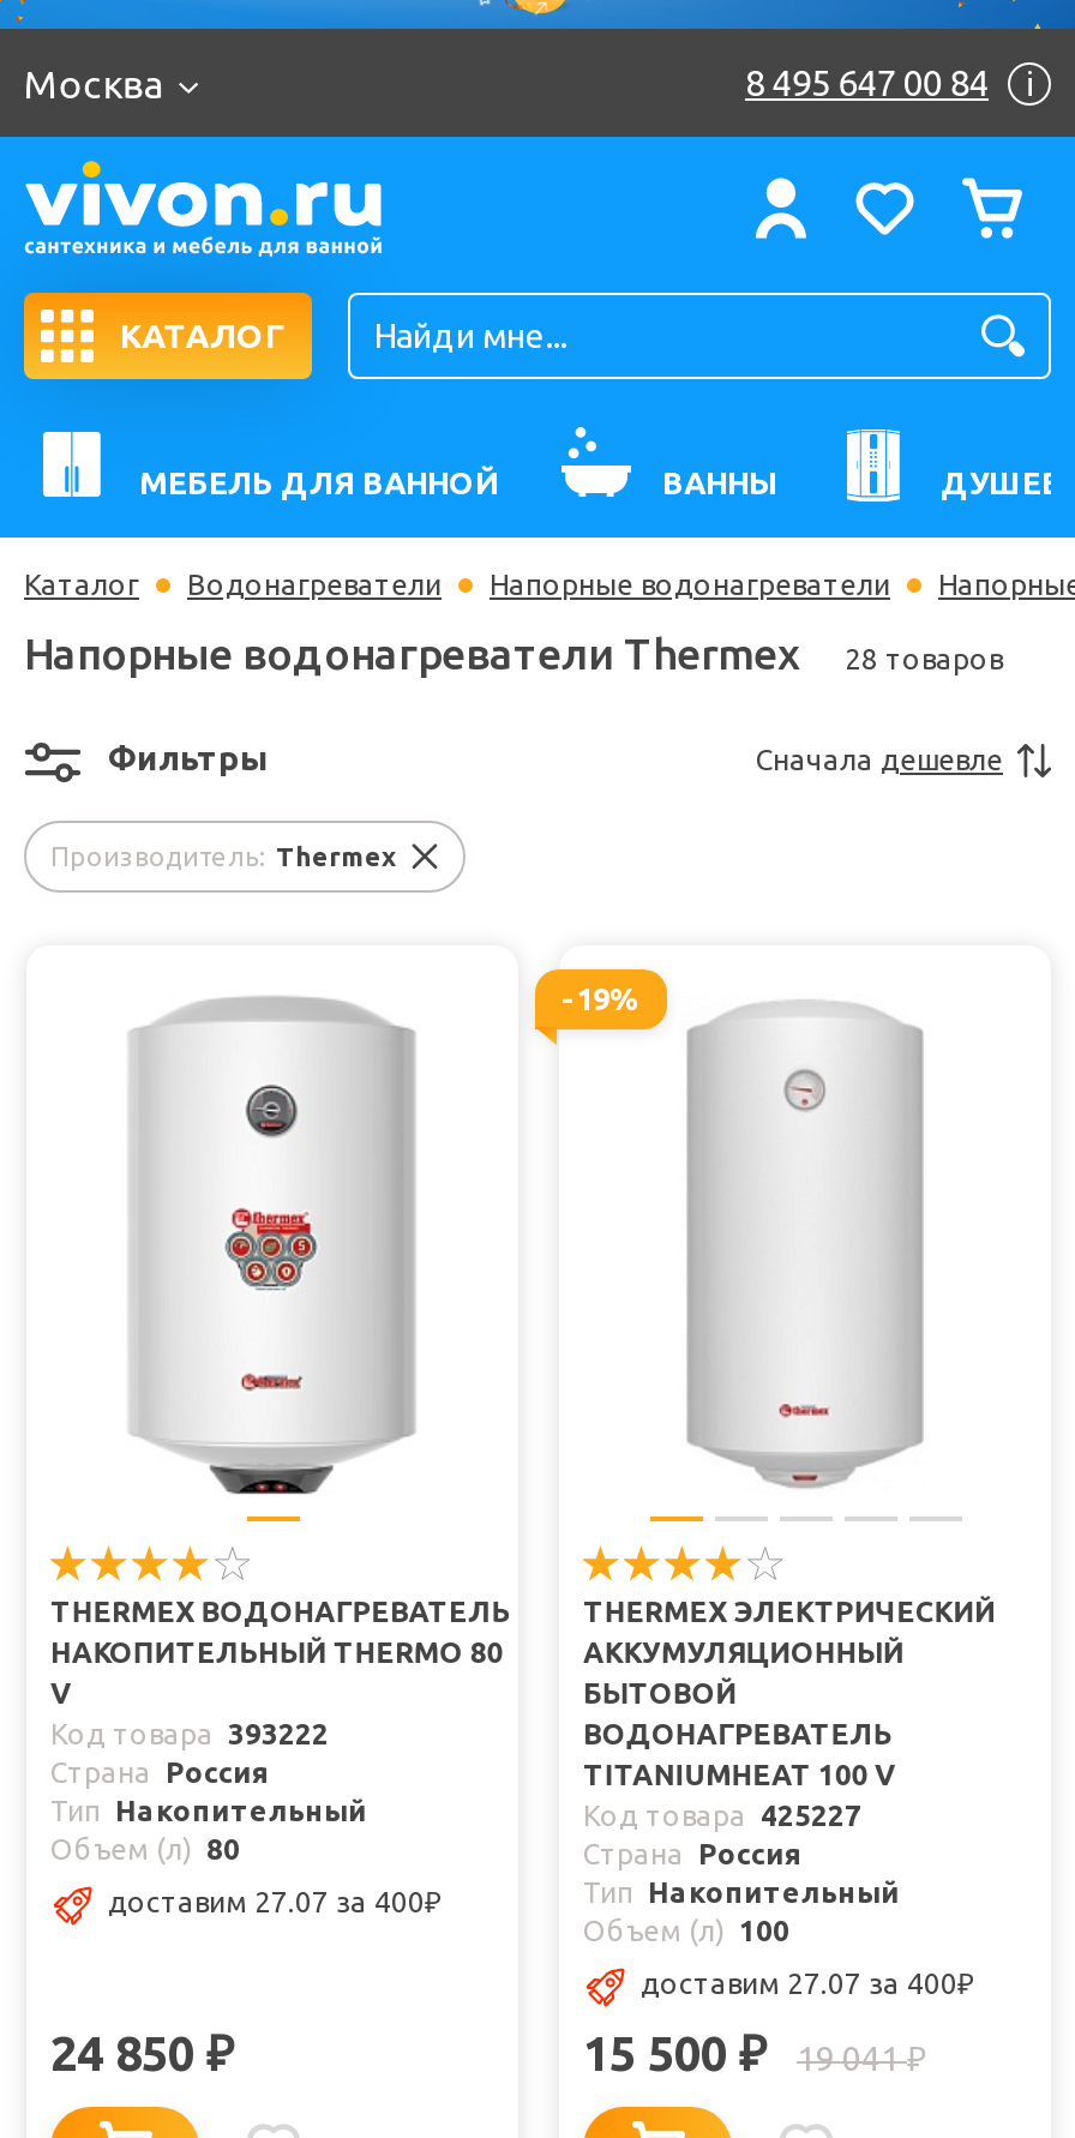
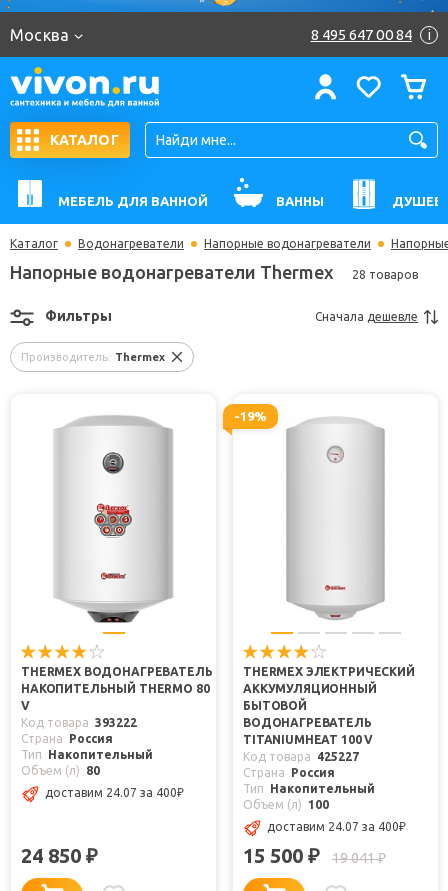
[108,1885,442,1918] доставим 27.07 за 400₽ -> [45,785,184,799] доставим 24.07 за 400₽
[641,1966,974,2000] доставим 27.07 за 400₽ -> [267,819,406,833] доставим 24.07 за 400₽

